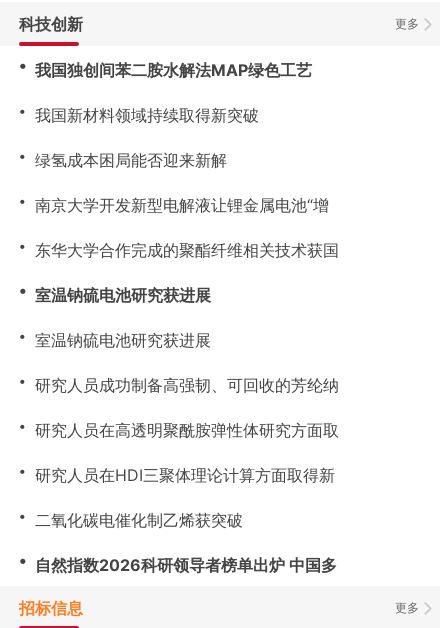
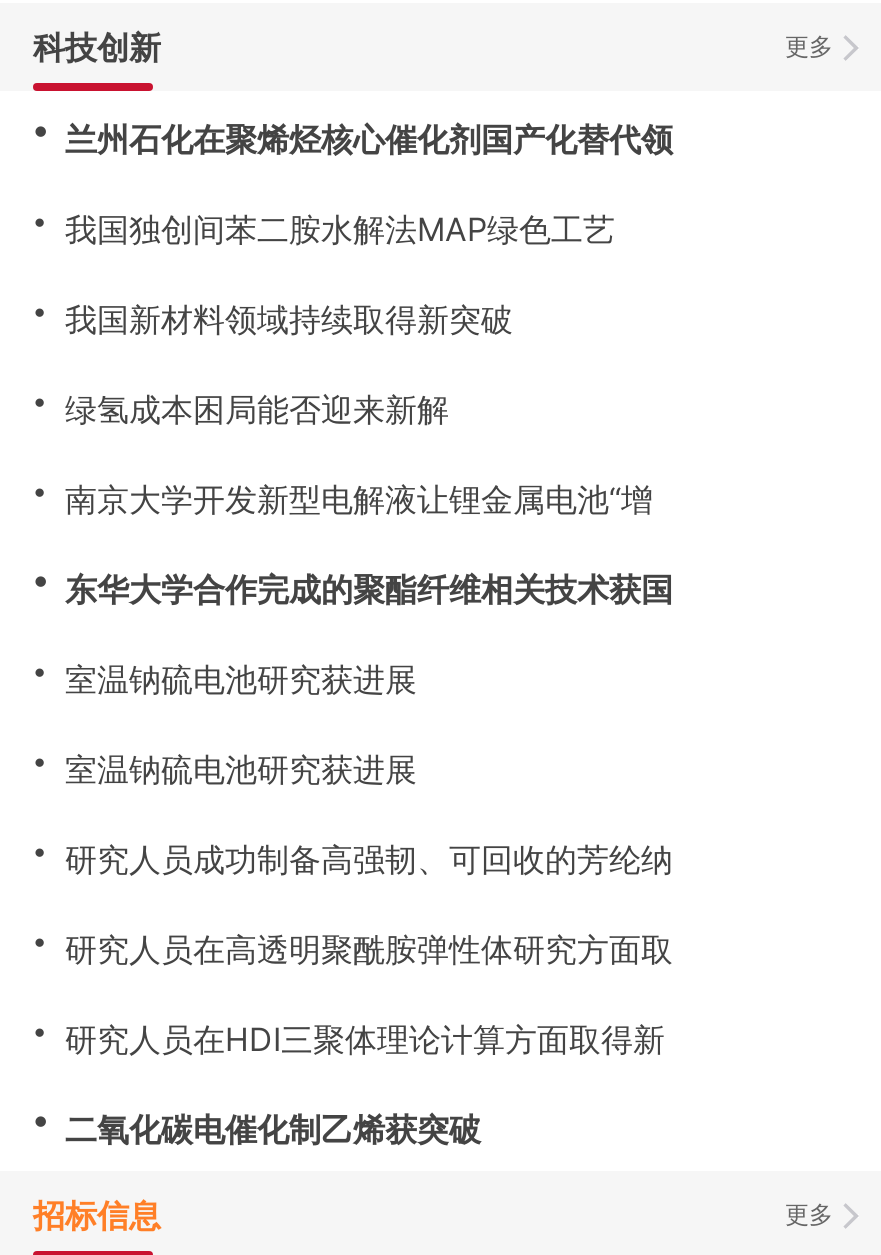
none -> [13,101,673,163] ・兰州石化在聚烯烃核心催化剂国产化替代领
moved [9,51,339,532] -> [13,191,673,1153]: ・我国独创间苯二胺水解法MAP绿色工艺 | ・我国新材料领域持续取得新突破 | ・绿氢成本困局能否迎来新解 | ... | ・研究人员在HDI三聚体理论计算方面取得新 | ・二氧化碳电催化制乙烯获突破
[9,546,337,577] ・自然指数2026科研领导者榜单出炉 中国多 -> none

